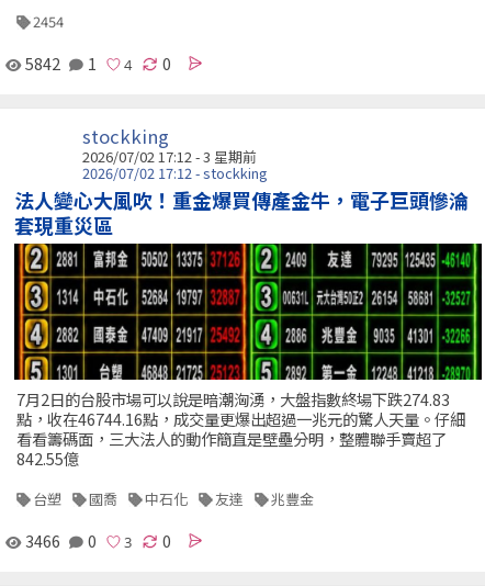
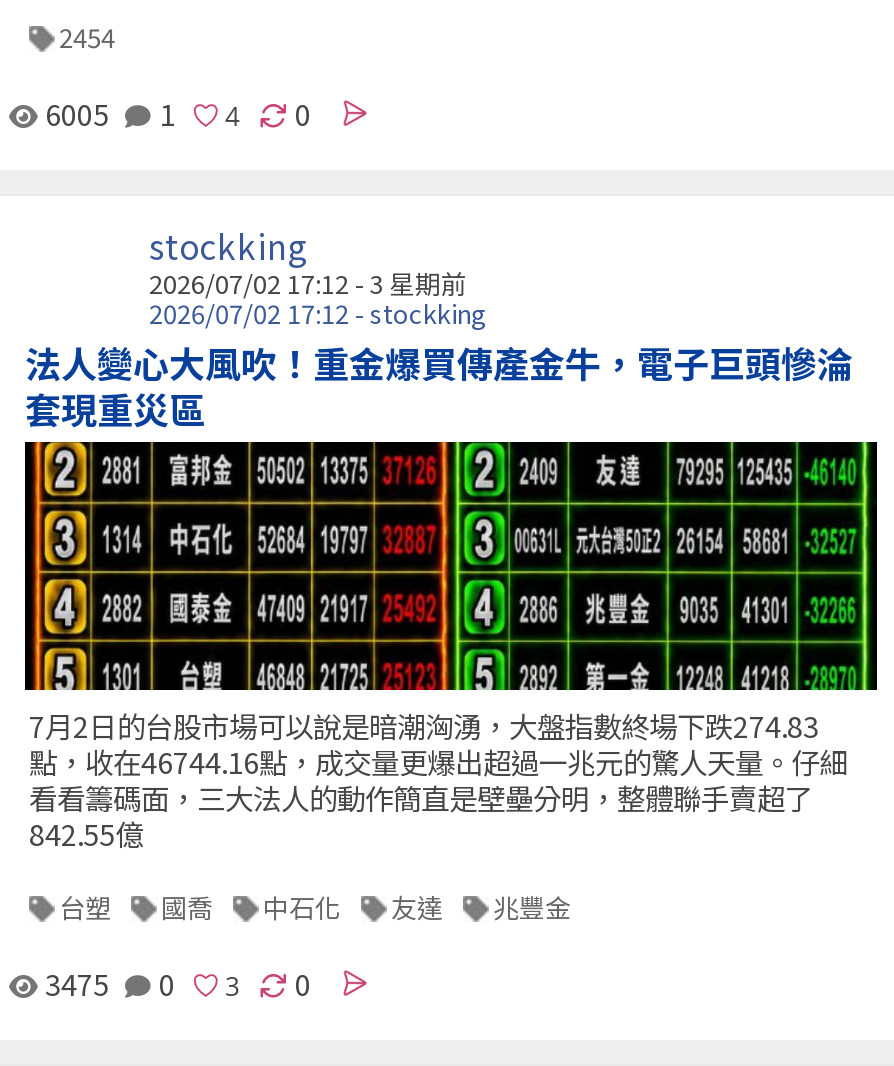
[25,51,97,74] 5842 1 -> [45,91,175,133] 6005 1
[25,529,97,552] 3466 0 -> [45,962,175,1004] 3475 0

